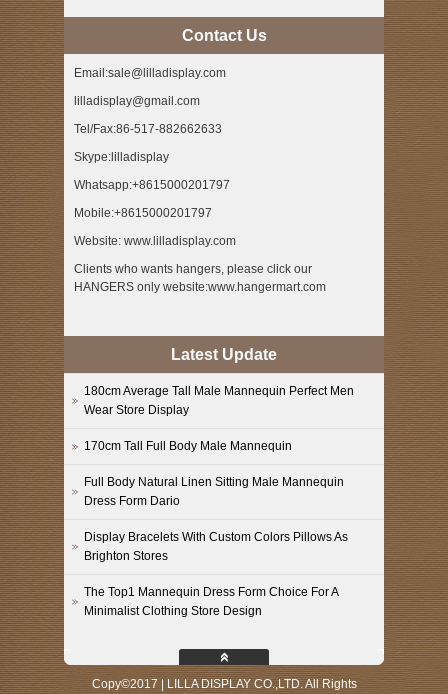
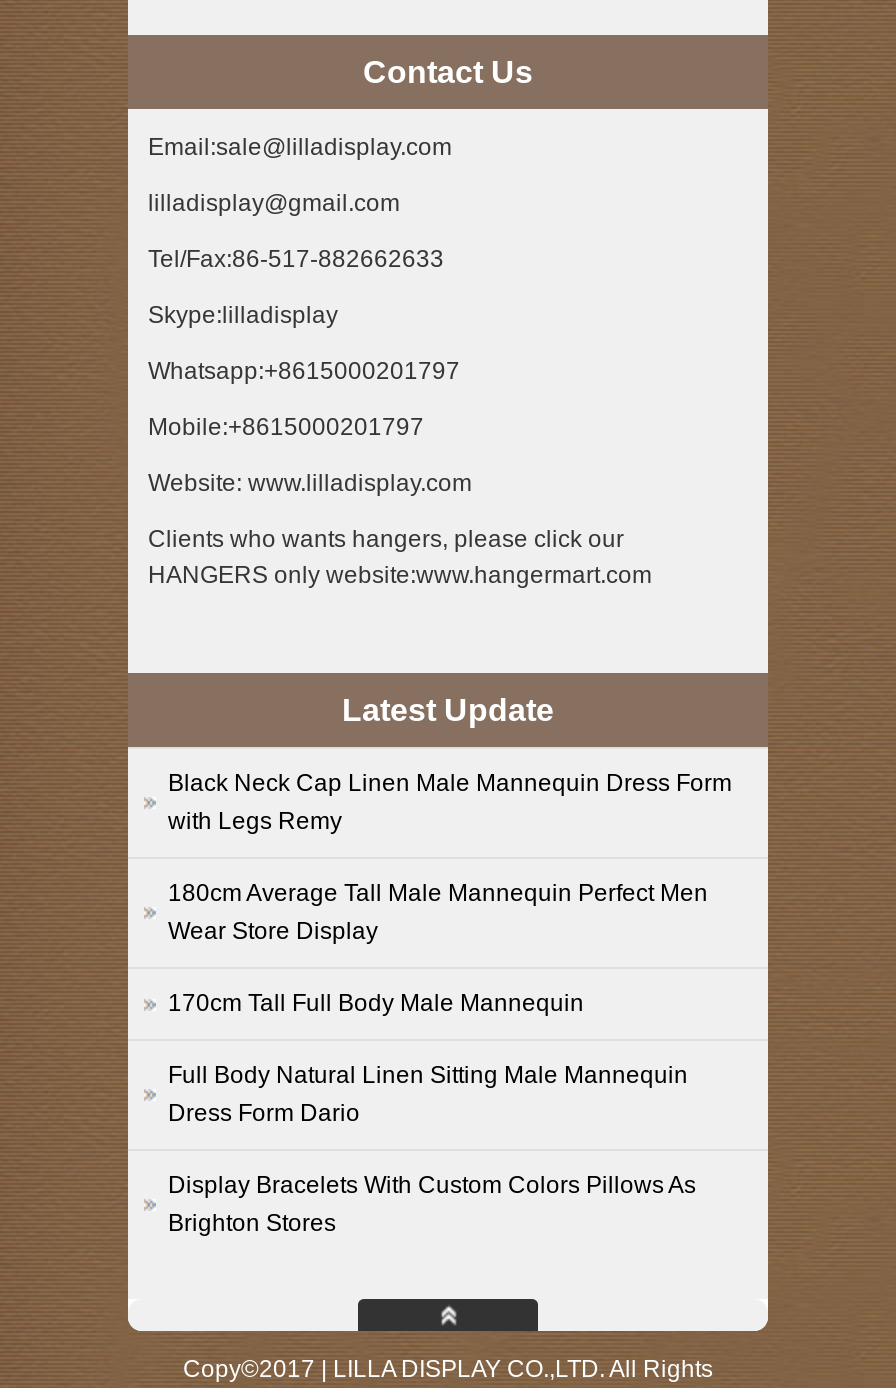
none -> [168,768,732,834] Black Neck Cap Linen Male Mannequin Dress Form | with Legs Remy
moved [84,384,354,563] -> [168,878,708,1236]: 180cm Average Tall Male Mannequin Perfect Men | Wear Store Display | 170cm Tall Full Body Male Mannequin | Full Body Natural Linen Sitting Male Mannequin | Dress Form Dario | Display Bracelets With Custom Colors Pillows As | Brighton Stores
[84,585,339,618] The Top1 Mannequin Dress Form Choice For A | Minimalist Clothing Store Design -> none

